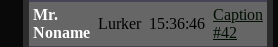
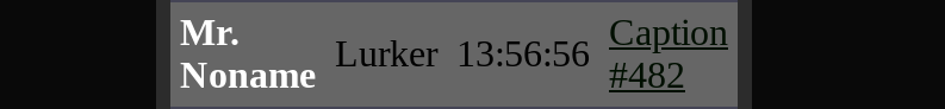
[98,15,205,32] Lurker 15:36:46 -> [335,33,590,73] Lurker 13:56:56
[213,24,237,41] #42 -> [609,54,685,95] #482

